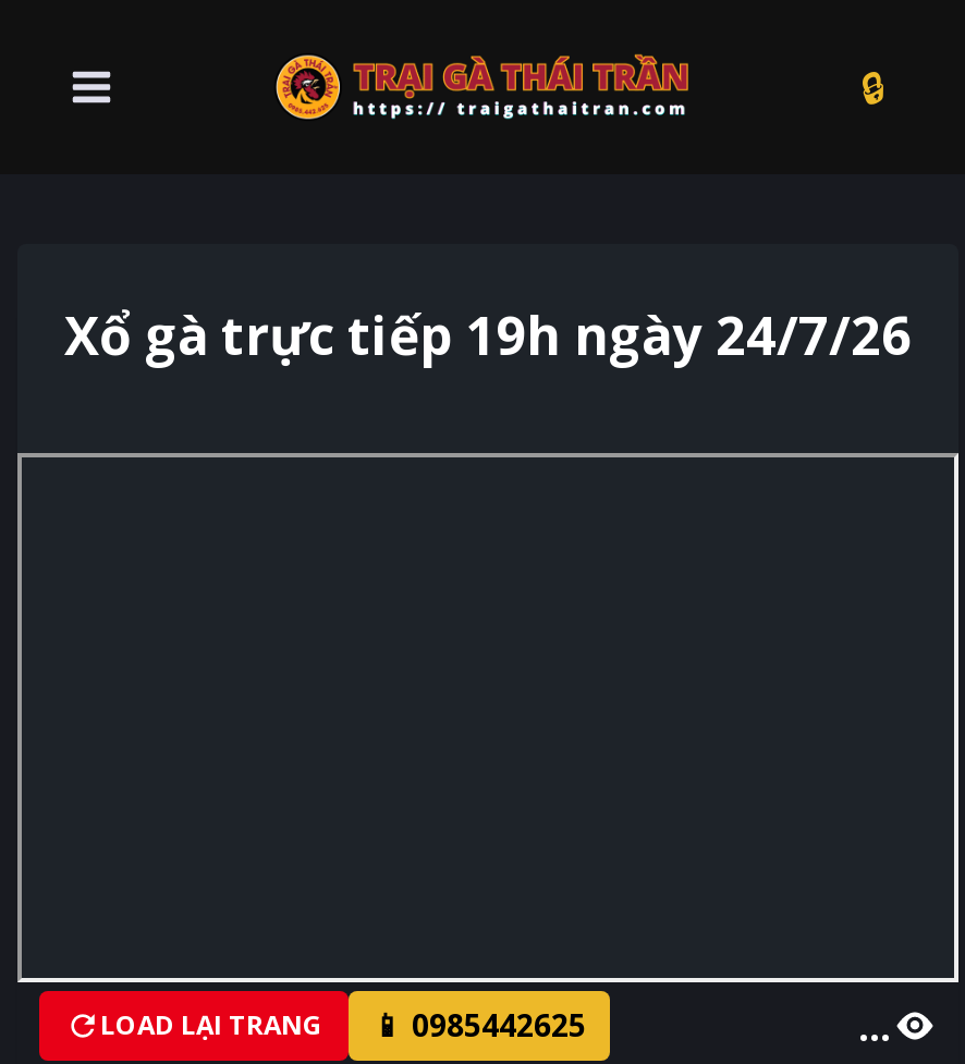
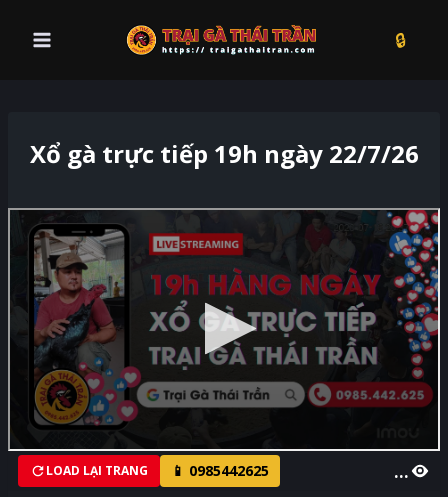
none -> [12,209,439,447] [image]
[64,298,912,370] Xổ gà trực tiếp 19h ngày 24/7/26 -> [29,137,418,170] Xổ gà trực tiếp 19h ngày 22/7/26

